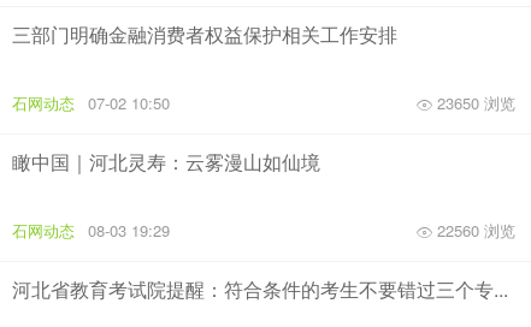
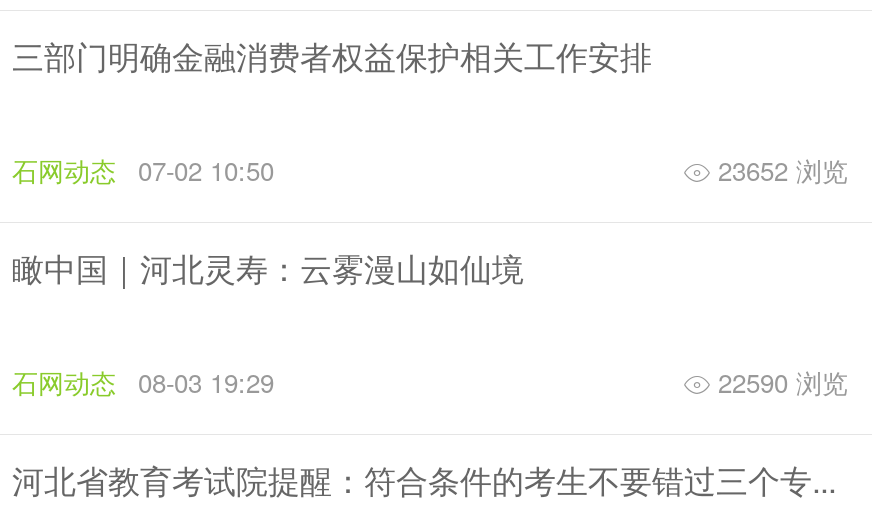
[432,92,515,115] 23650 浏览 -> [710,152,848,190] 23652 浏览
[432,219,515,242] 22560 浏览 -> [710,363,848,401] 22590 浏览

